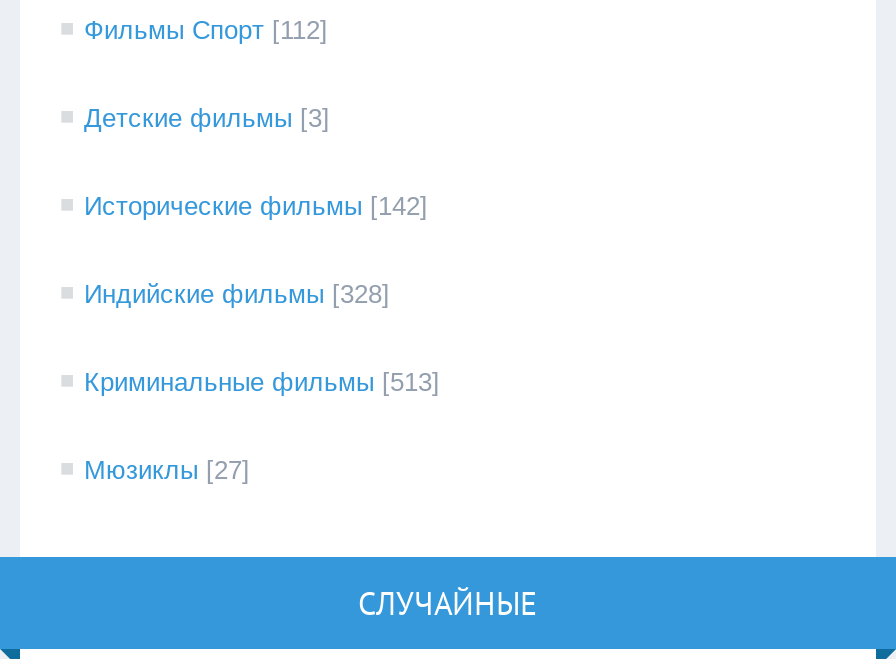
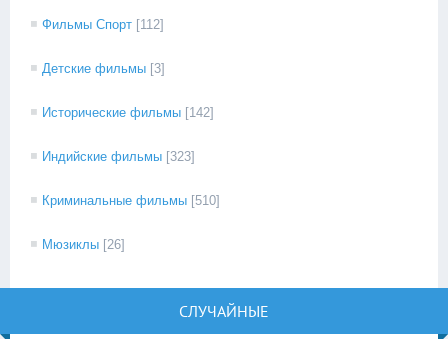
[84,279,390,309] Индийские фильмы [328] -> [42,149,195,164] Индийские фильмы [323]
[84,367,440,397] Криминальные фильмы [513] -> [42,193,220,208] Криминальные фильмы [510]
[84,455,250,485] Мюзиклы [27] -> [42,237,125,252] Мюзиклы [26]

